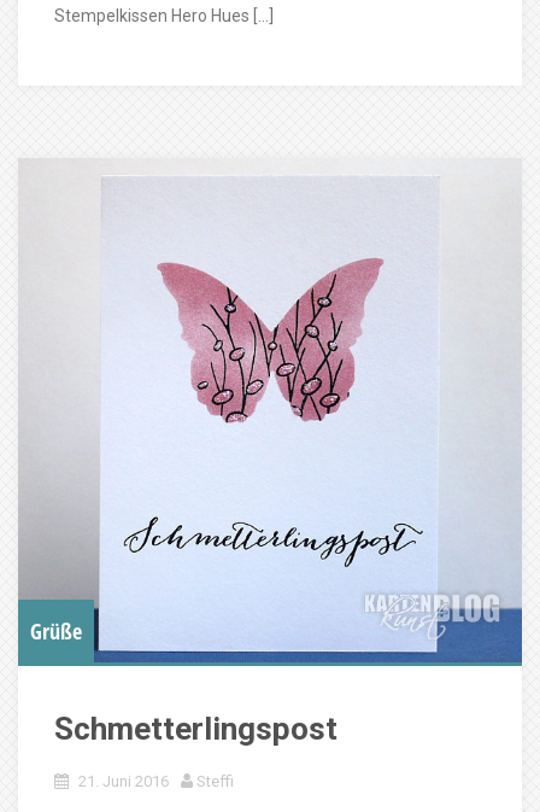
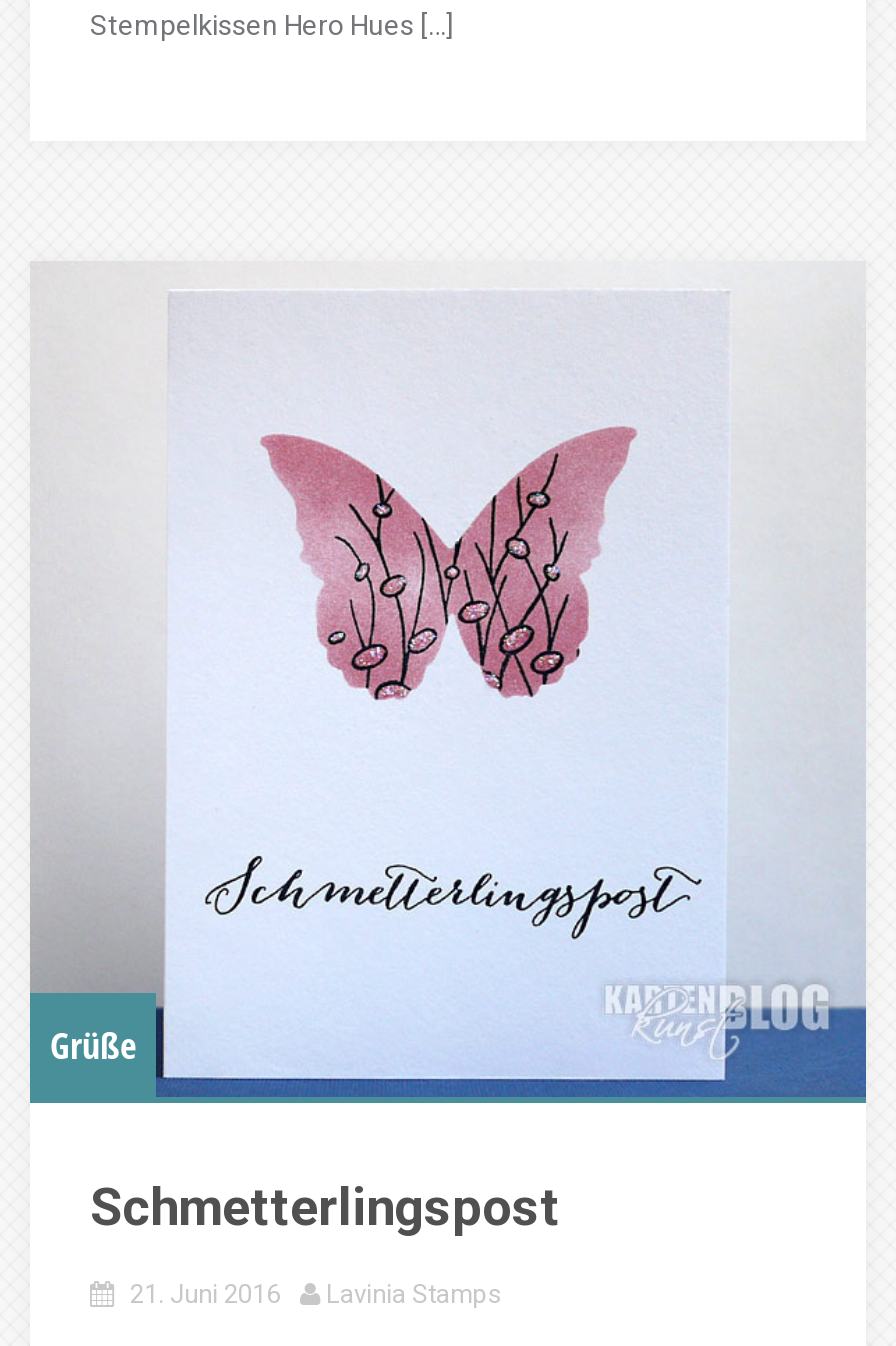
[196,772,234,790] Steffi -> [326,1280,502,1310] Lavinia Stamps

